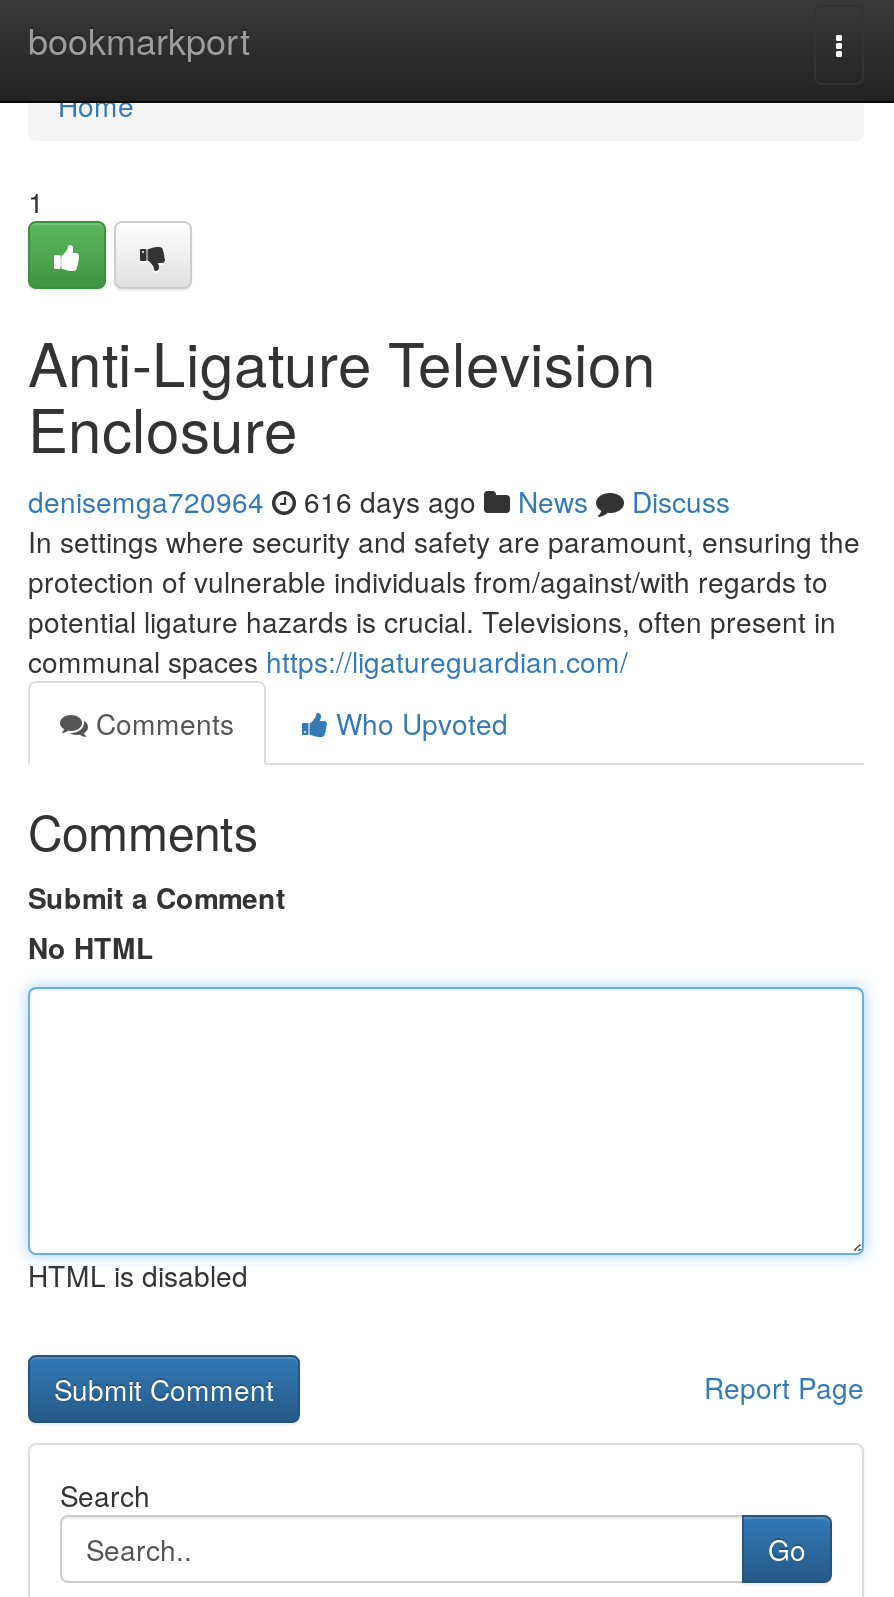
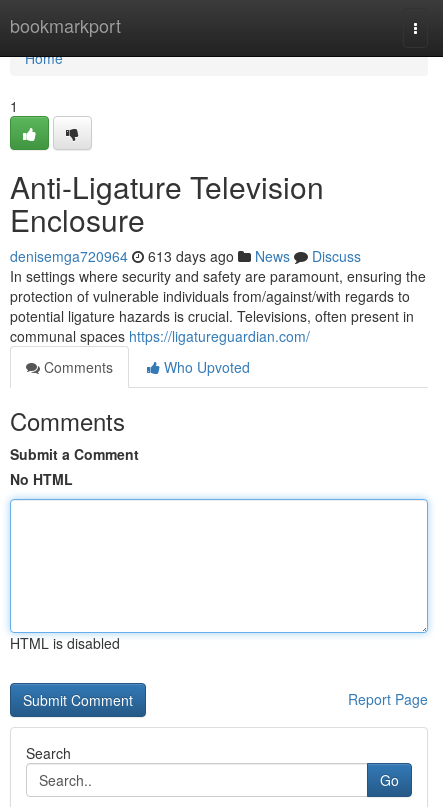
[28,481,730,521] denisemga720964 616 days ago News Discuss -> [10,246,361,266] denisemga720964 613 days ago News Discuss

